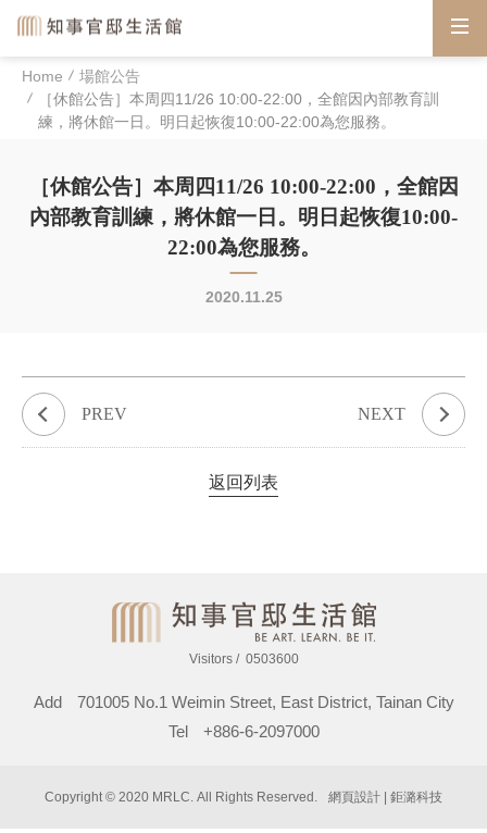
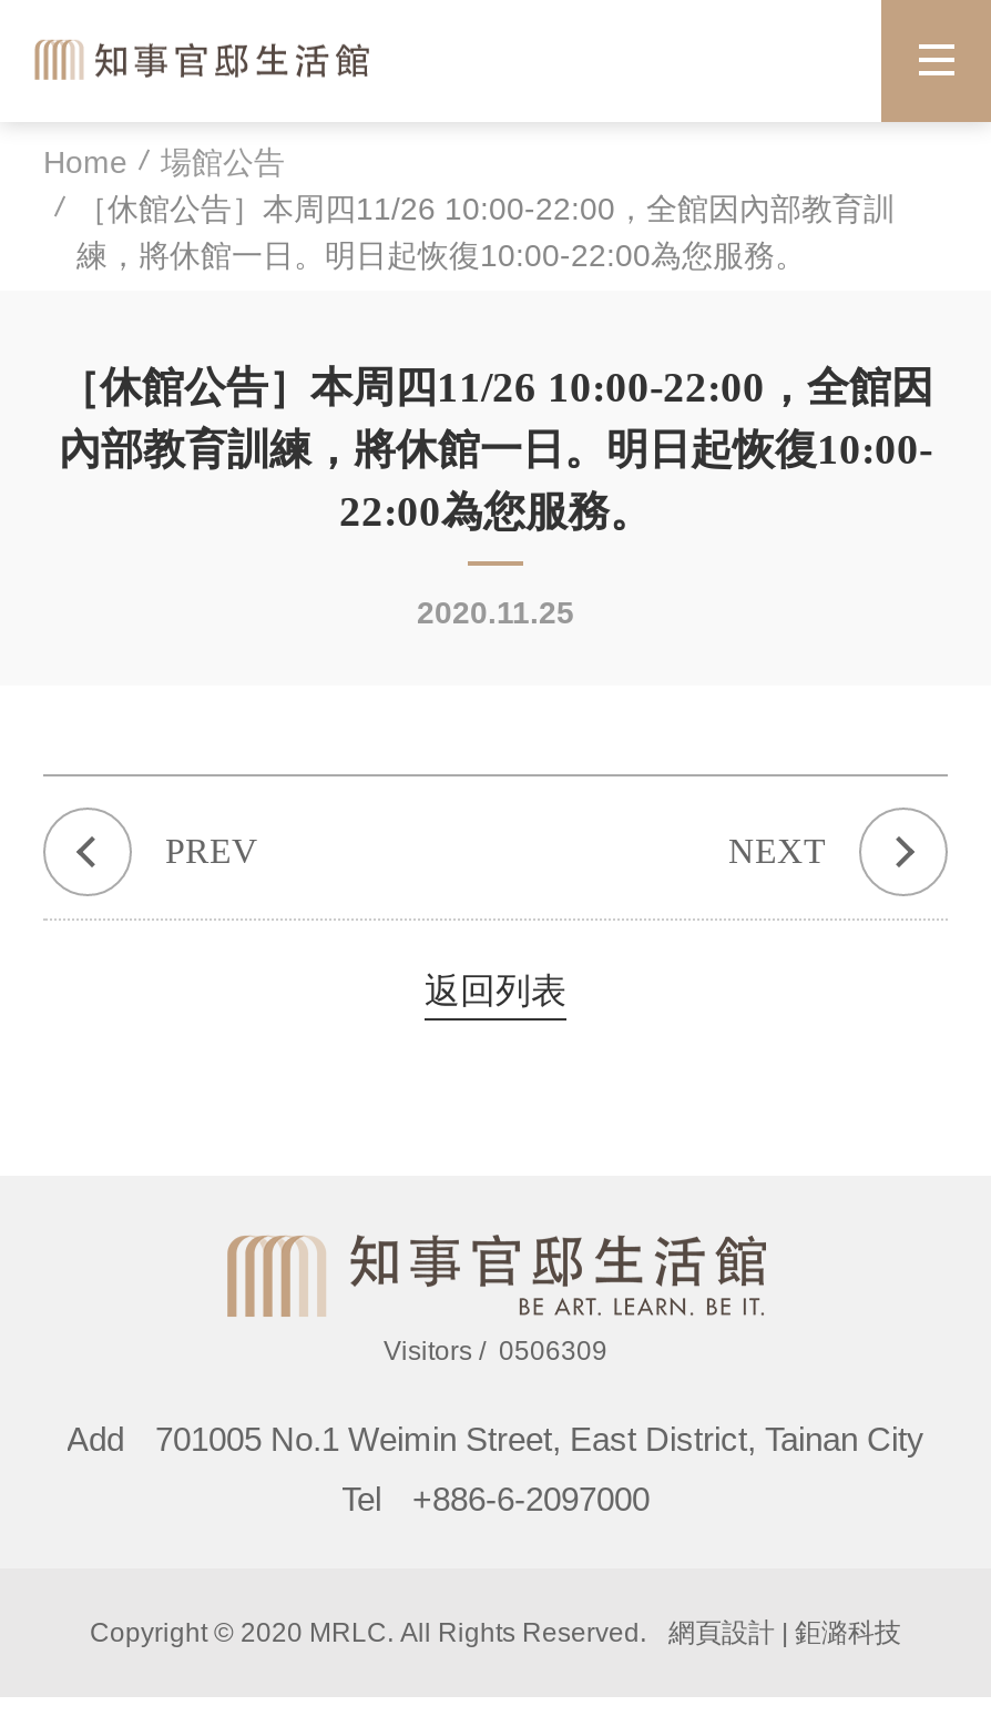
[189,651,298,667] Visitors 0503600 -> [384,1336,607,1367] Visitors 0506309

